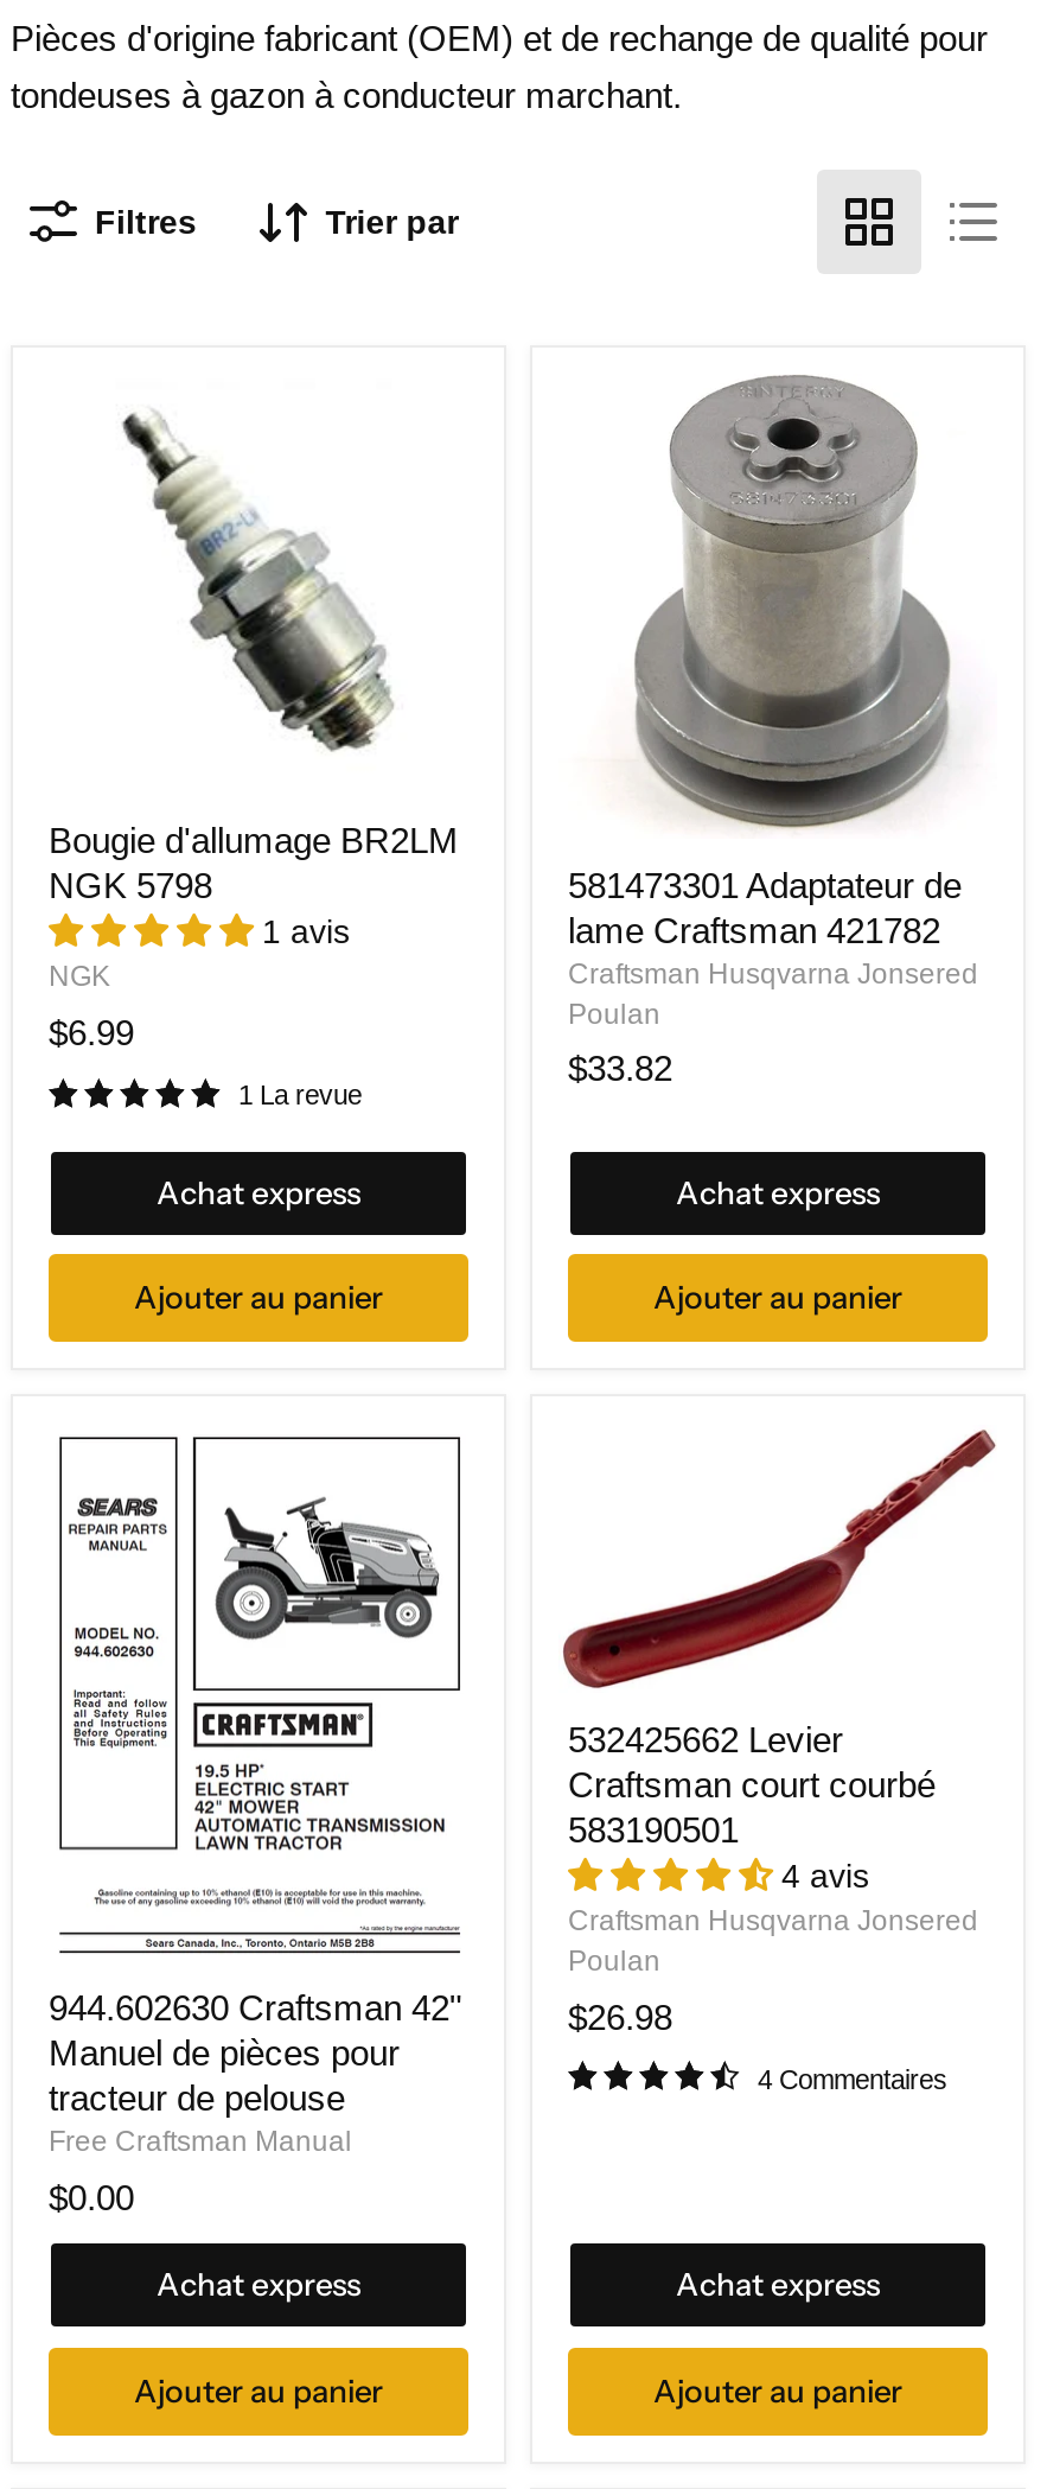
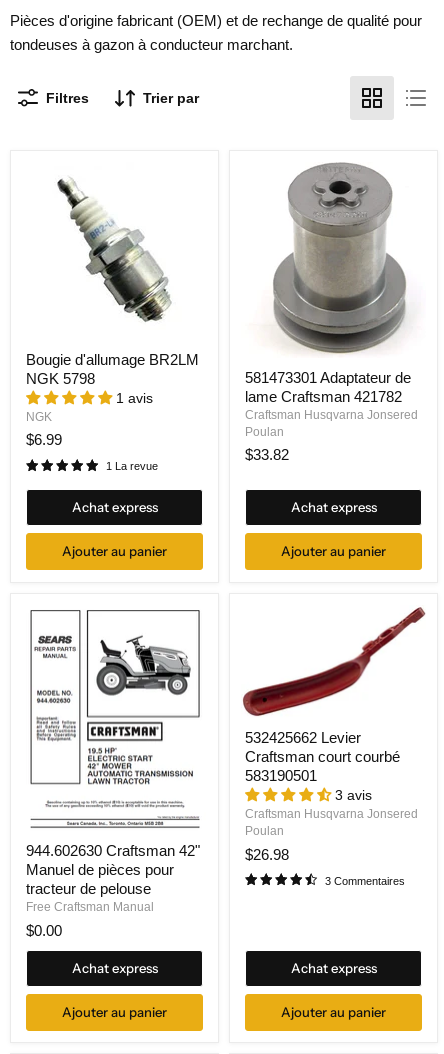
[781,1856,869,1894] 4 avis -> [335,787,372,803] 3 avis
[758,2064,947,2093] 4 Commentaires -> [325,875,405,887] 3 Commentaires

